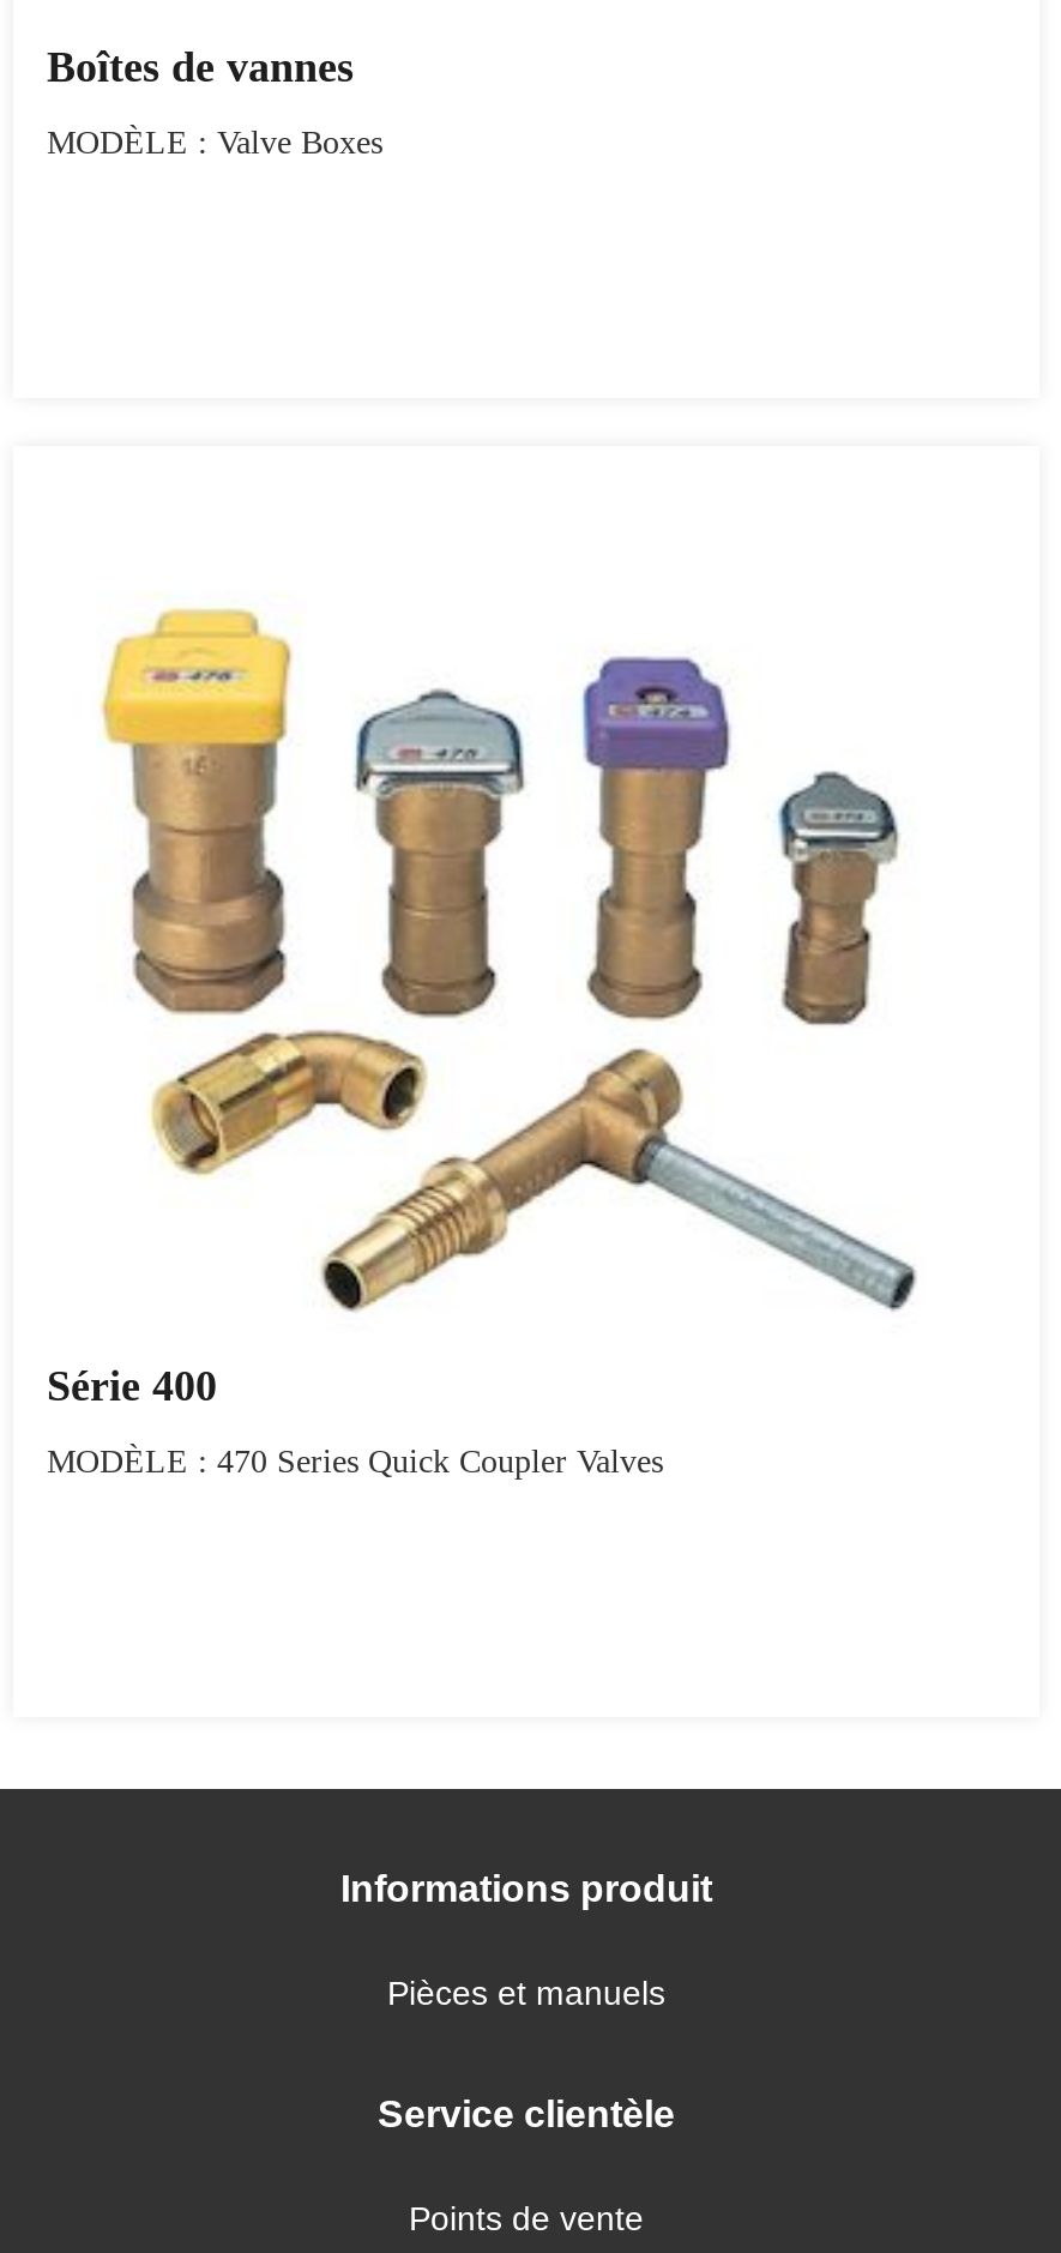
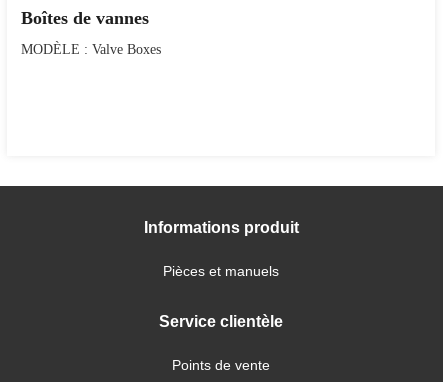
[47,606,917,1481] [image] | Série 400 | MODÈLE : 470 Series Quick Coupler Valves -> none

